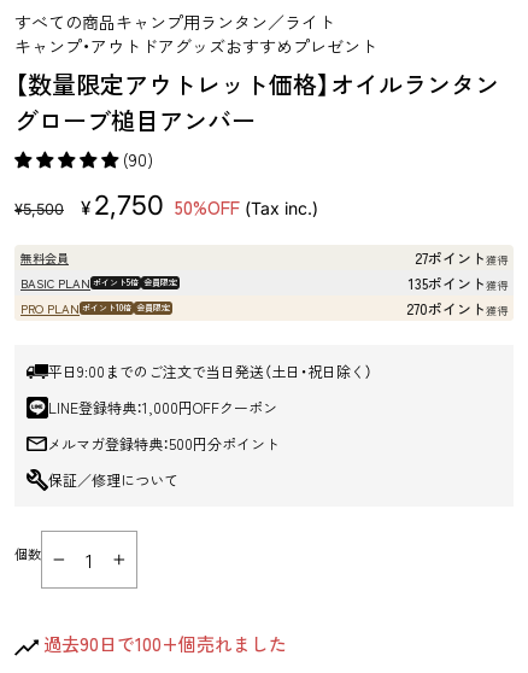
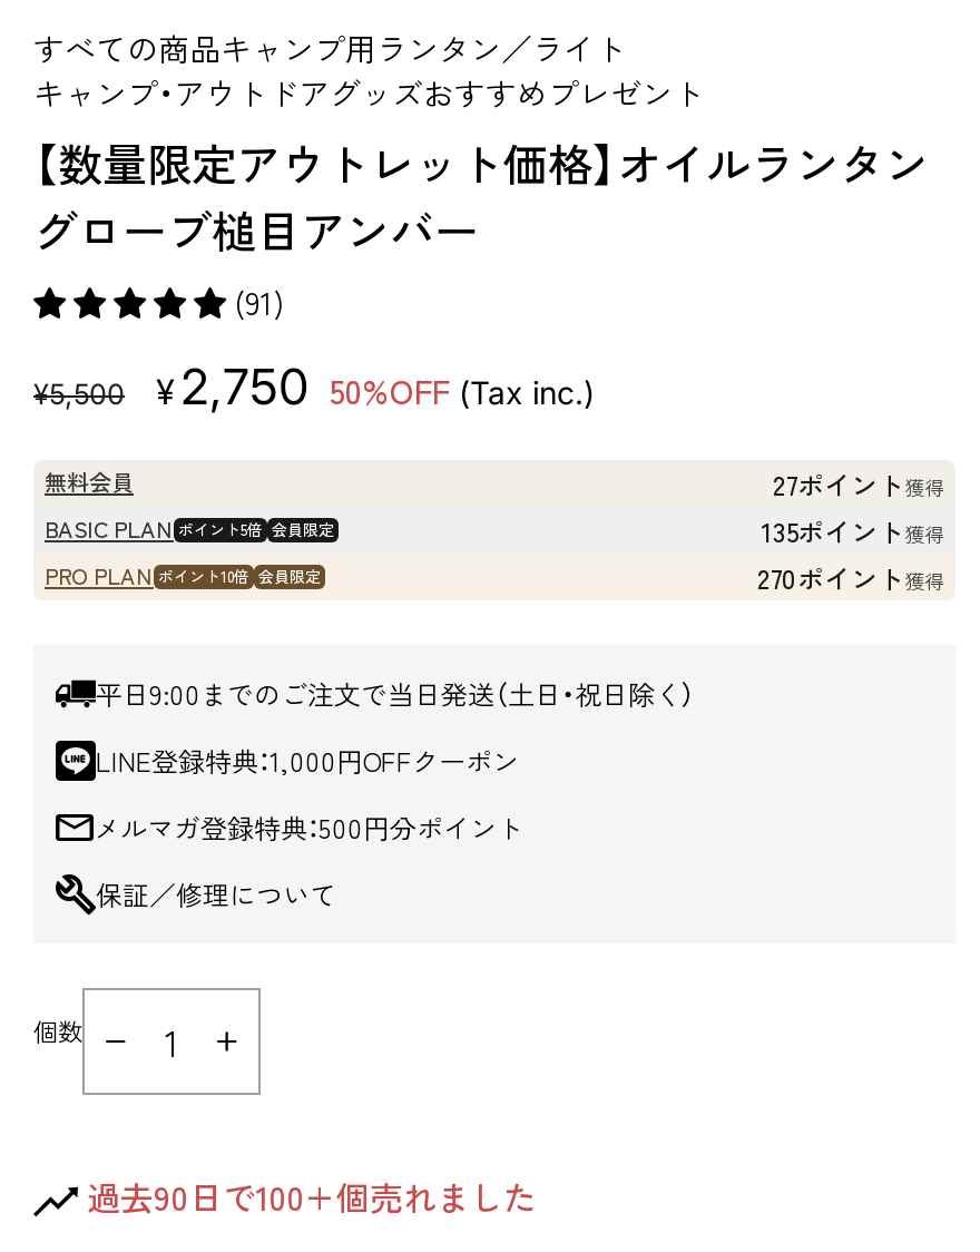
[123,148,153,172] (90) -> [234,278,285,323] (91)

